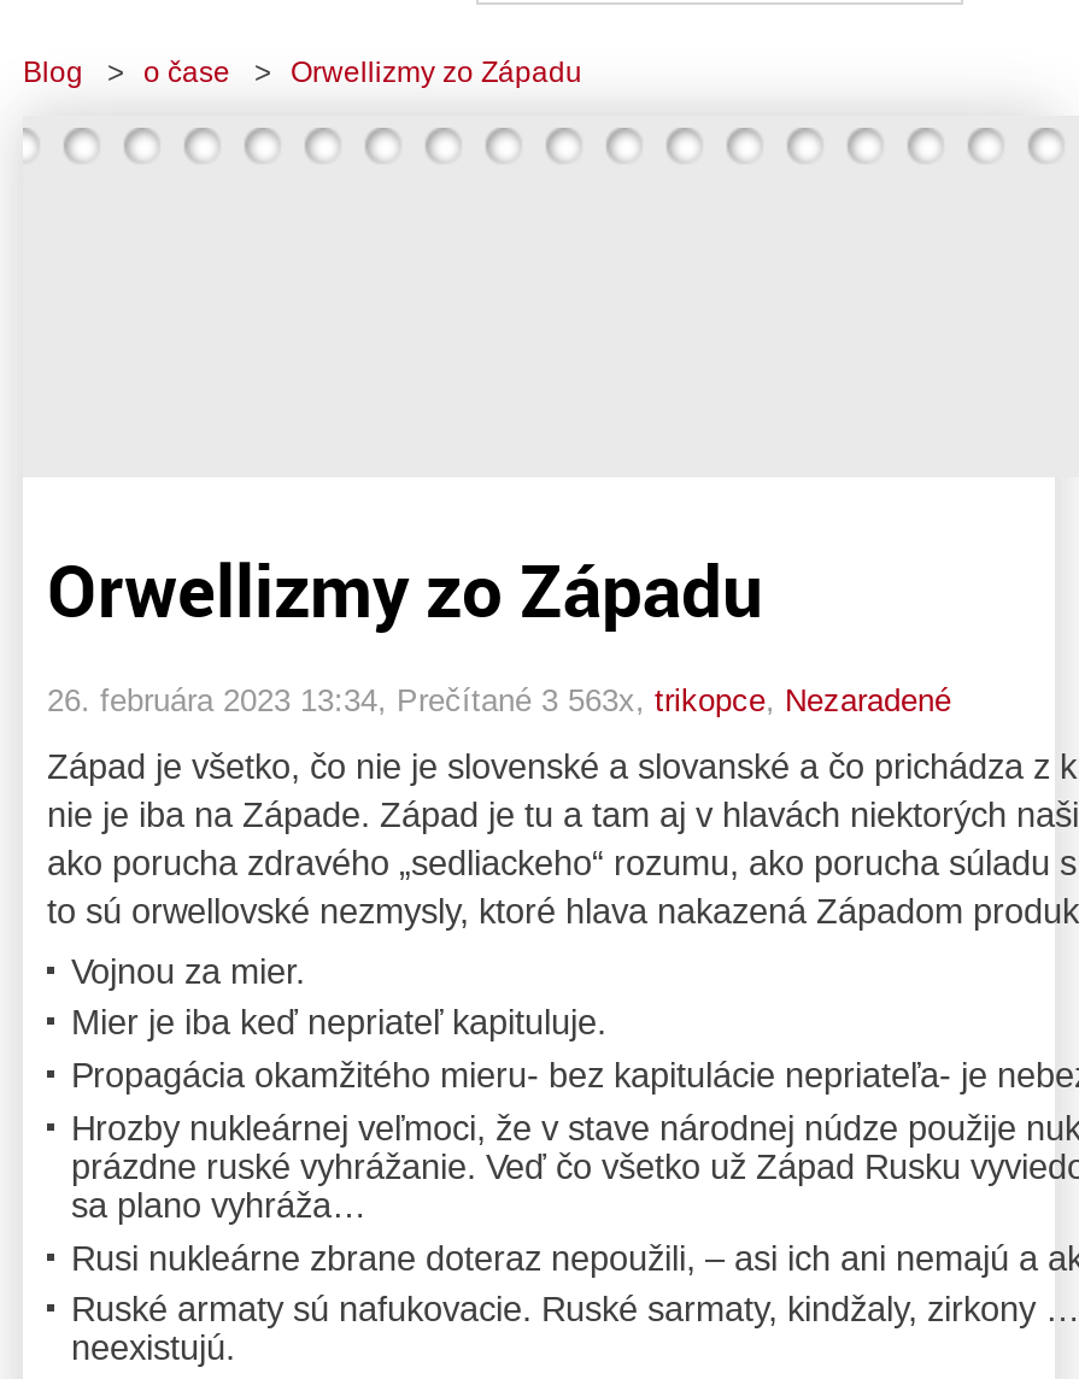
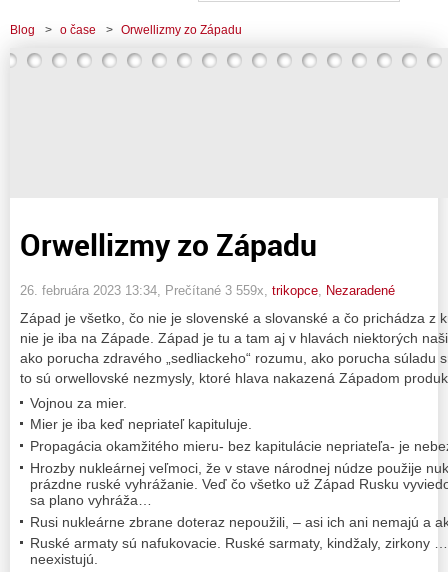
[47,681,951,717] 26. februára 2023 13:34, Prečítané 3 563x, trikopce, Nezaradené -> [20,282,395,297] 26. februára 2023 13:34, Prečítané 3 559x, trikopce, Nezaradené

